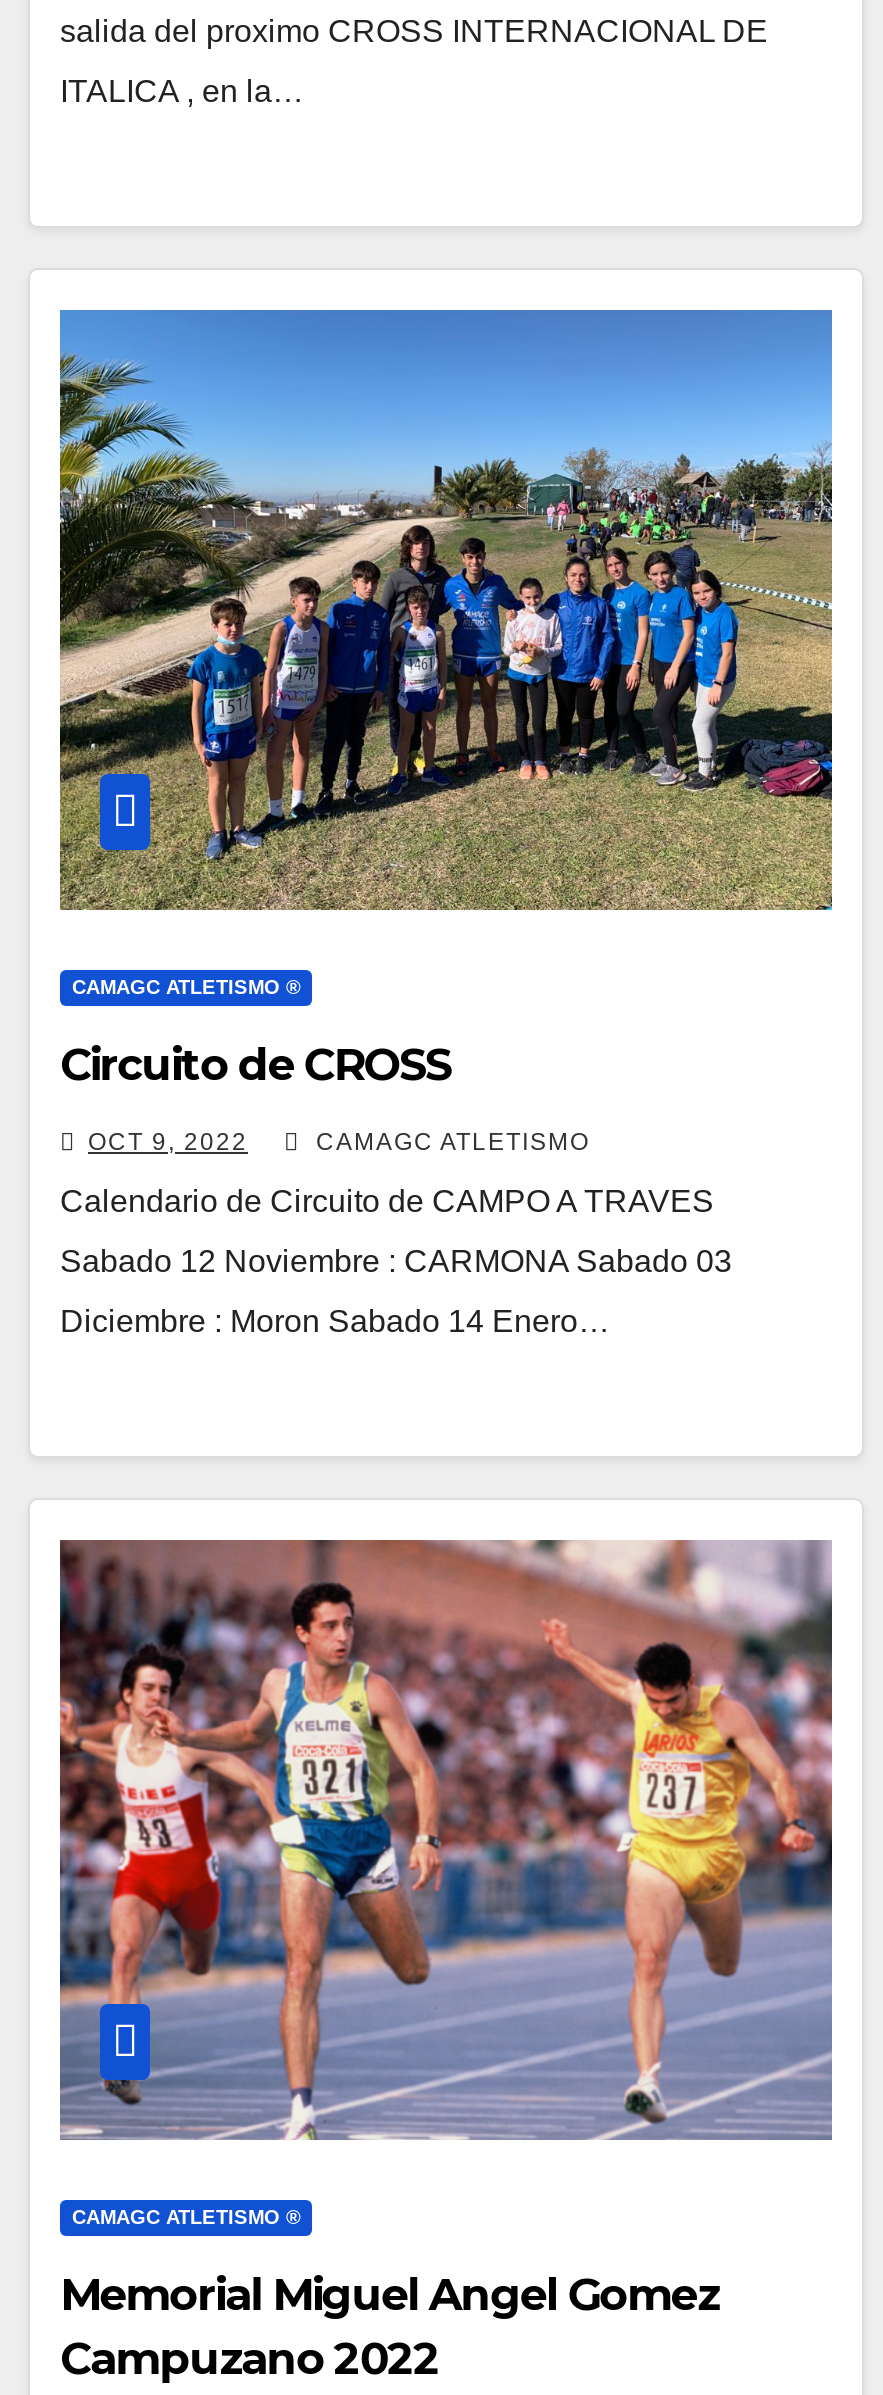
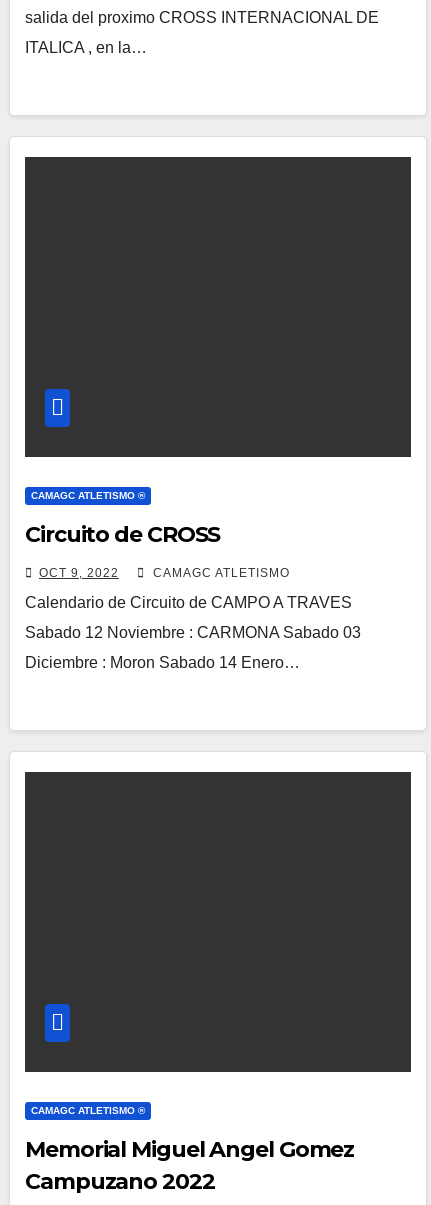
[58,308,834,912] [image] -> none
[58,1538,834,2142] [image] -> none

